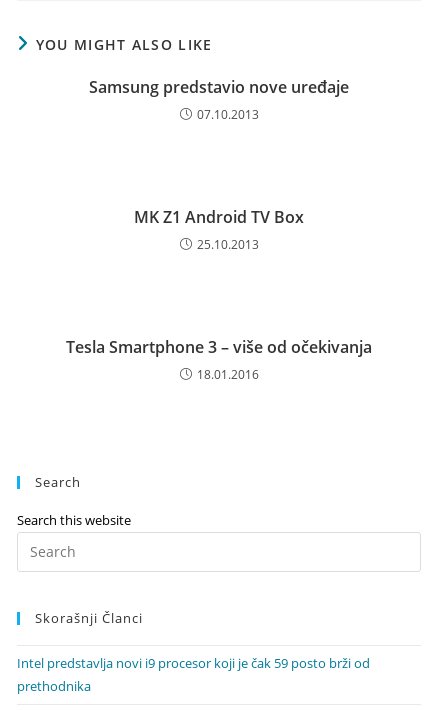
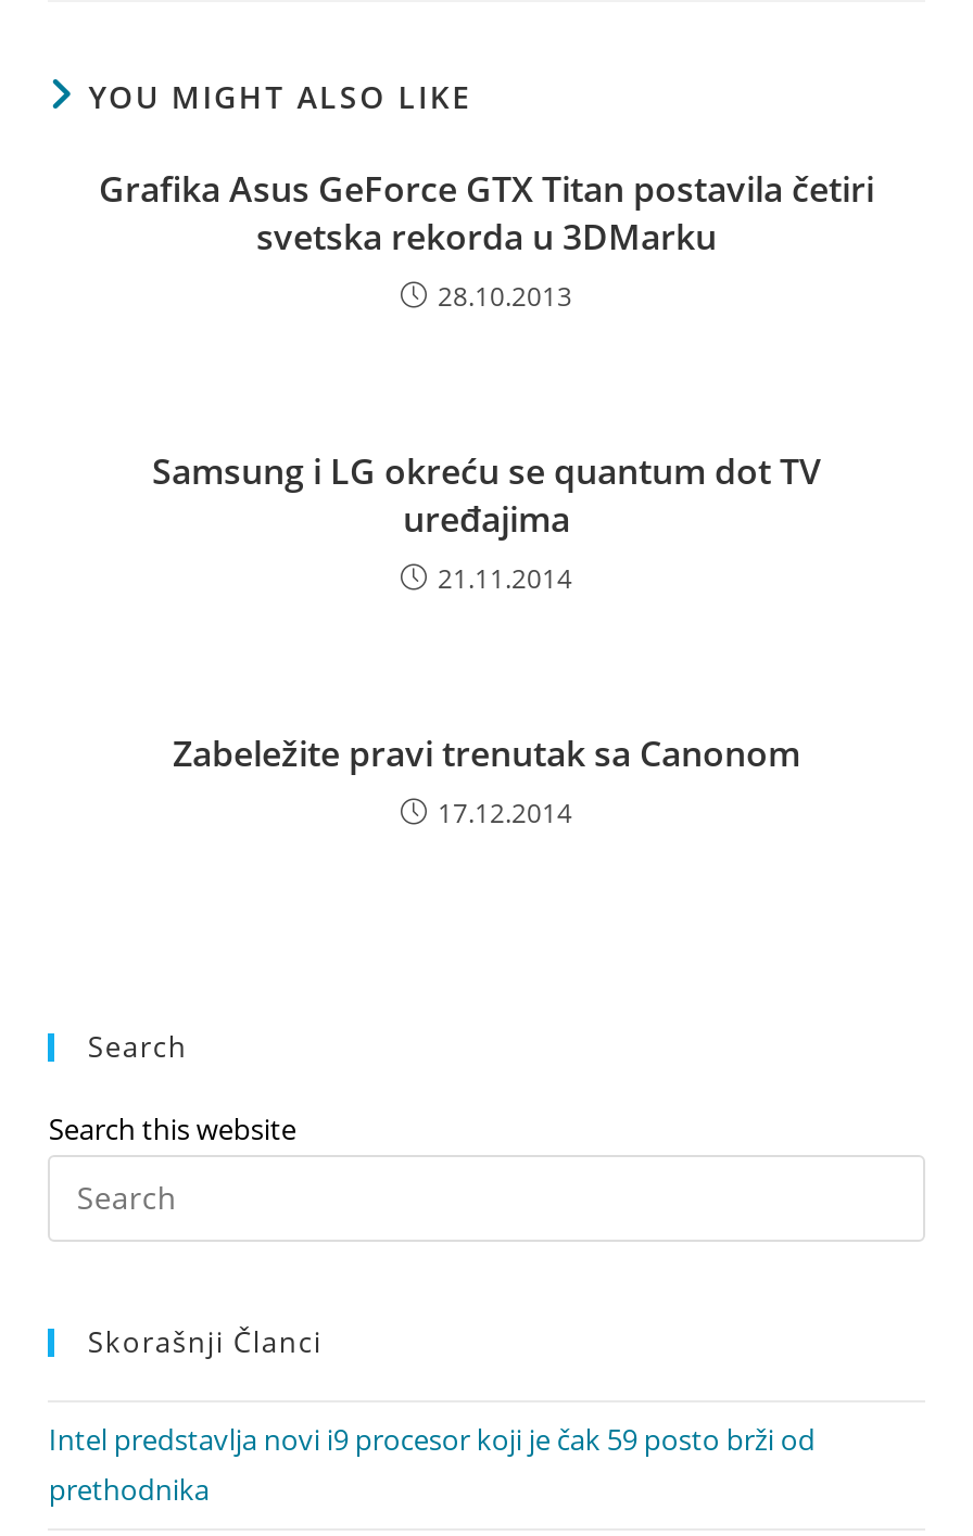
[89,76,349,123] Samsung predstavio nove uređaje | 07.10.2013 -> [99,165,874,314] Grafika Asus GeForce GTX Titan postavila četiri | svetska rekorda u 3DMarku | 28.10.2013
[134,206,304,253] MK Z1 Android TV Box | 25.10.2013 -> [152,447,821,597] Samsung i LG okreću se quantum dot TV | uređajima | 21.11.2014
[66,336,372,383] Tesla Smartphone 3 – više od očekivanja | 18.01.2016 -> [173,729,800,831] Zabeležite pravi trenutak sa Canonom | 17.12.2014

